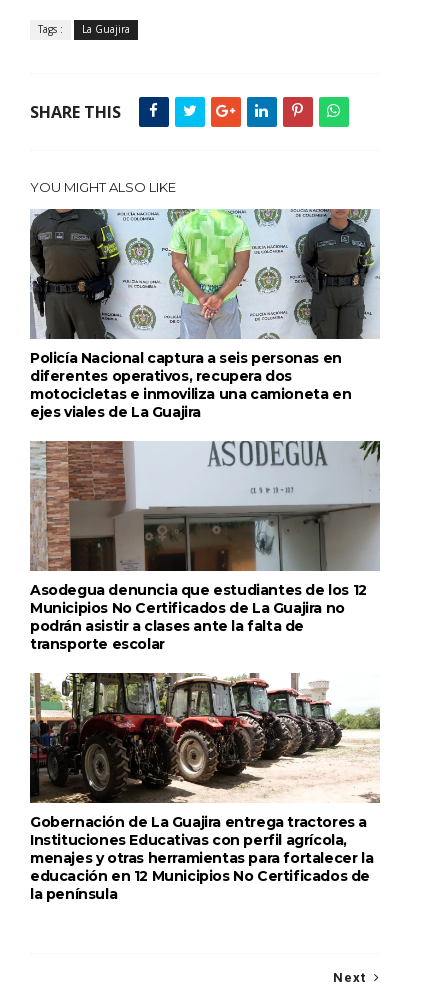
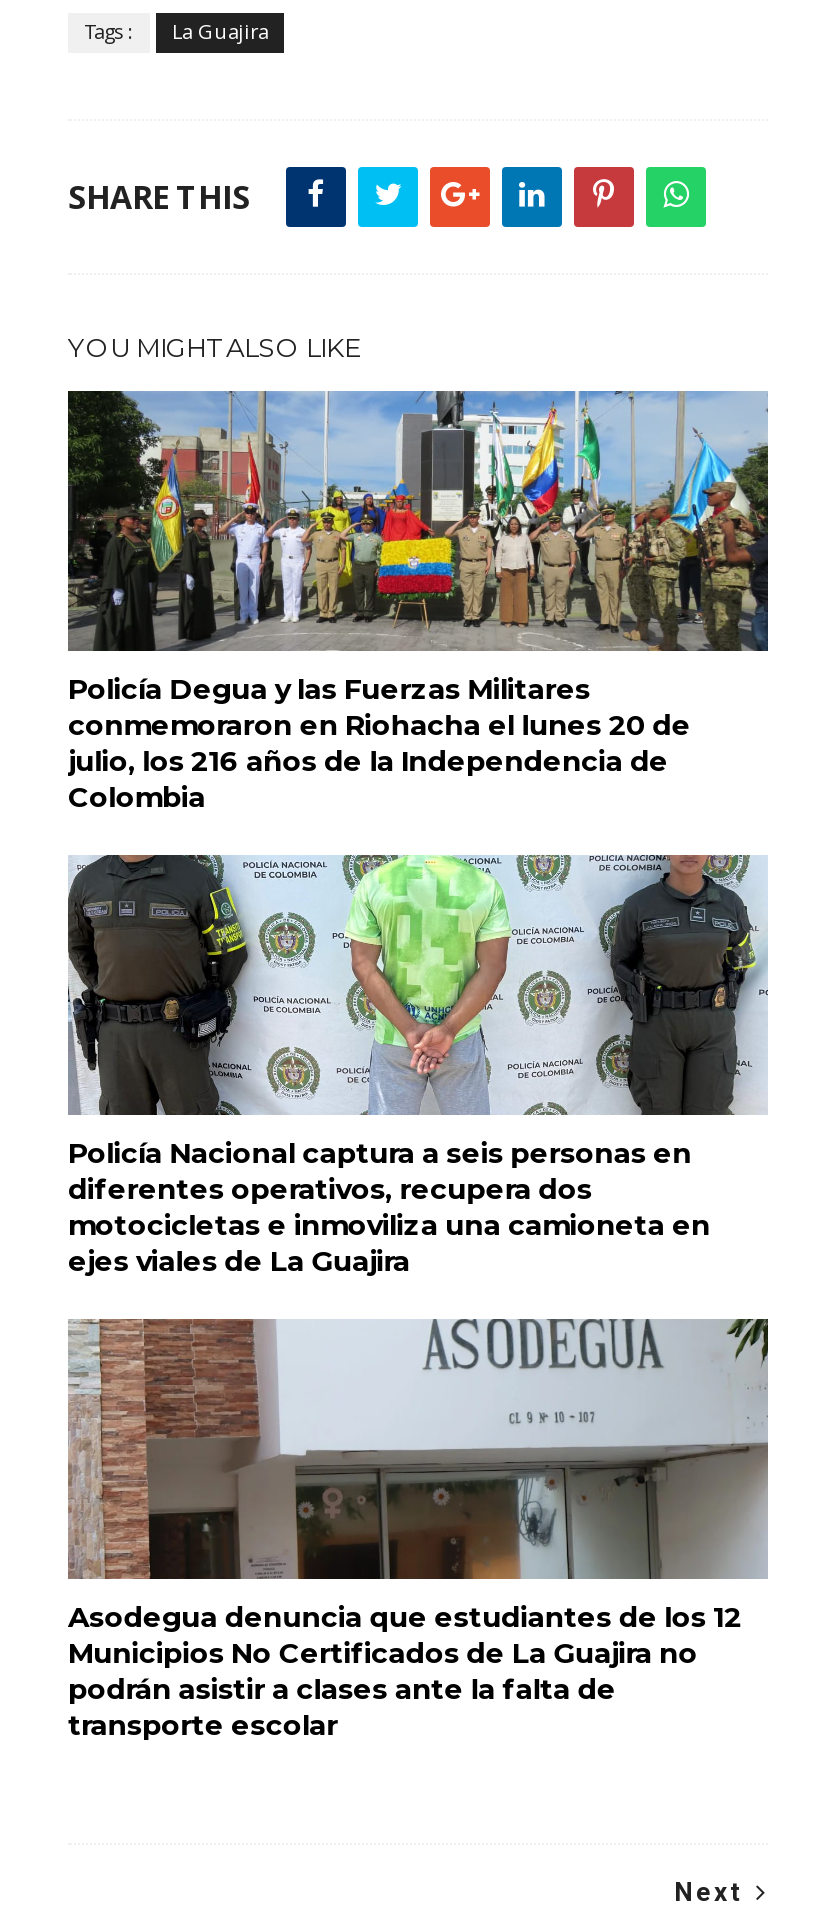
none -> [66,389,770,815] [image] | Policía Degua y las Fuerzas Militares | conmemoraron en Riohacha el lunes 20 de | julio, los 216 años de la Independencia de | Colombia
moved [28,207,381,653] -> [64,851,770,1743]: [image] | Policía Nacional captura a seis personas en | diferentes operativos, recupera dos | ... | podrán asistir a clases ante la falta de | transporte escolar
[29,672,380,903] [image] | Gobernación de La Guajira entrega tractores a | Instituciones Educativas con perfil agrícola, | menajes y otras herramientas para fortalecer la | educación en 12 Municipios No Certificados de | la península -> none

